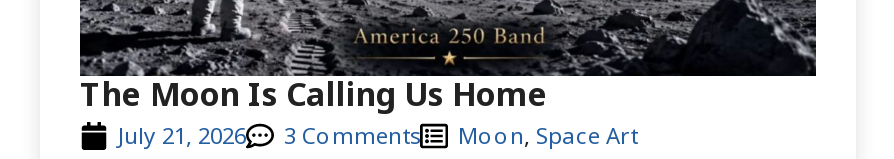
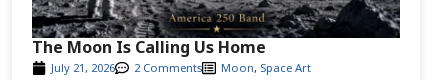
[118,120,638,150] July 21, 2026 3 Comments Moon, Space Art -> [51,60,311,75] July 21, 2026 2 Comments Moon, Space Art

